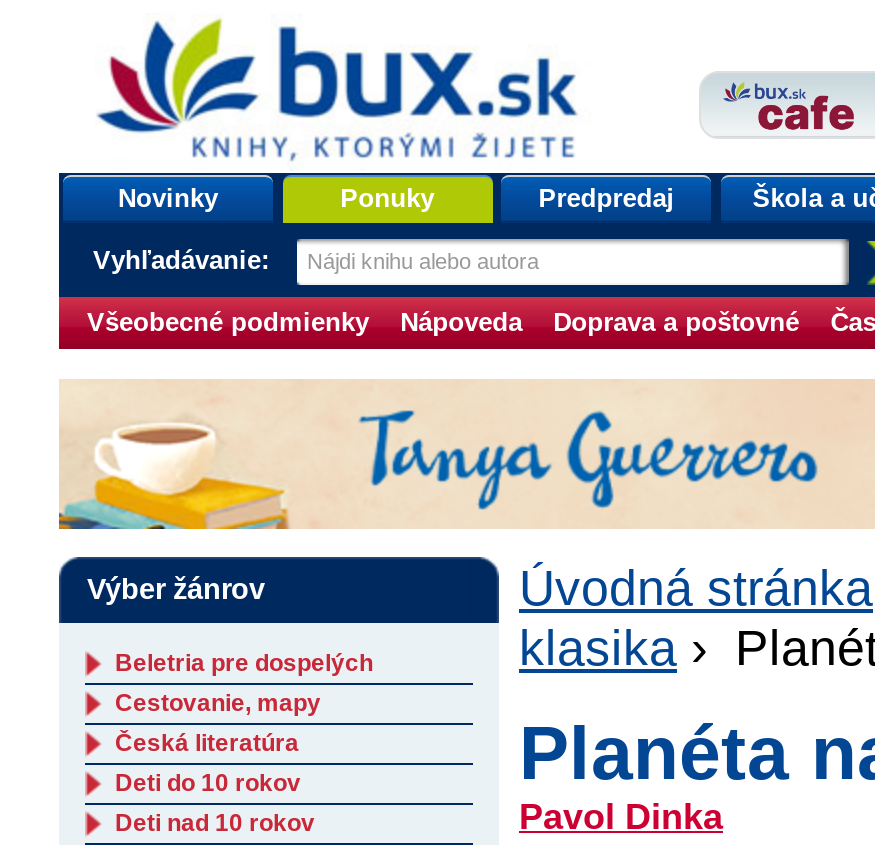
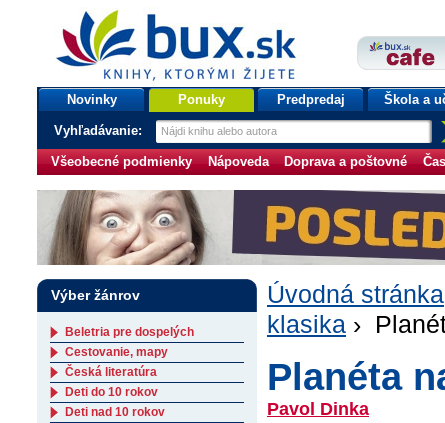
[59,379,869,531] [image] -> [38,189,442,266] [image]

